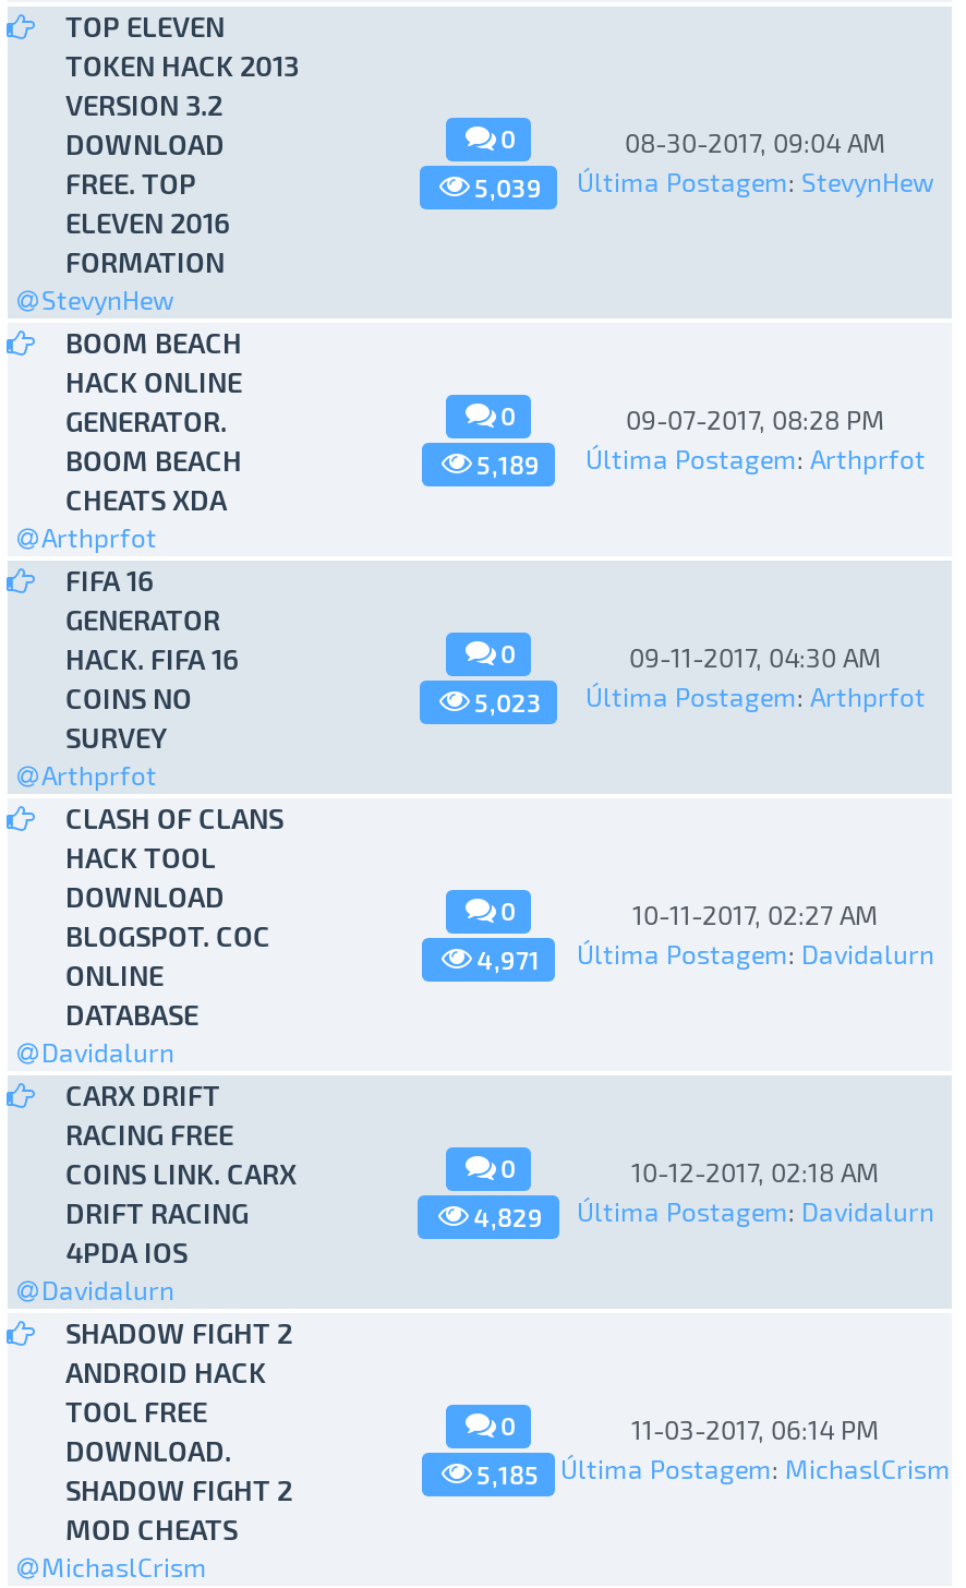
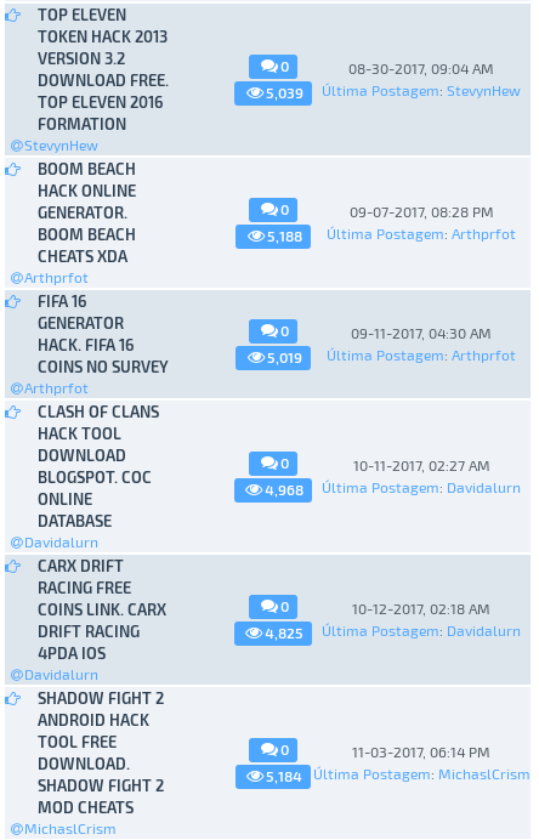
[476,443,926,478] 5,189 Última Postagem: Arthprfot -> [266,225,516,244] 5,188 Última Postagem: Arthprfot
[474,681,926,716] 5,023 Última Postagem: Arthprfot -> [266,346,516,366] 5,019 Última Postagem: Arthprfot
[476,938,934,973] 4,971 Última Postagem: Davidalurn -> [265,479,521,498] 4,968 Última Postagem: Davidalurn
[473,1196,934,1231] 4,829 Última Postagem: Davidalurn -> [265,622,521,641] 4,825 Última Postagem: Davidalurn
[476,1453,951,1488] 5,185 Última Postagem: MichaslCrism -> [266,765,530,784] 5,184 Última Postagem: MichaslCrism

